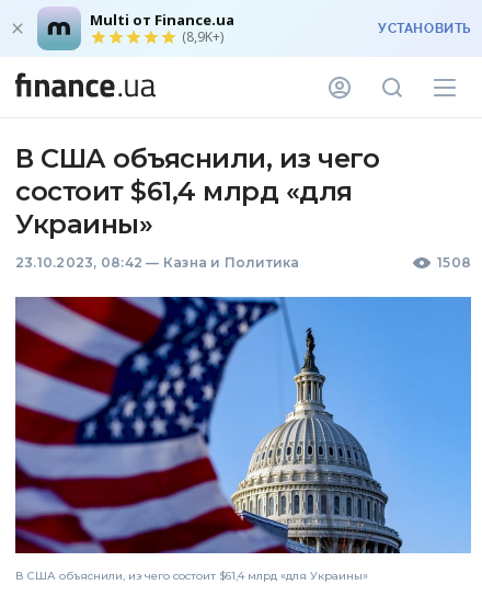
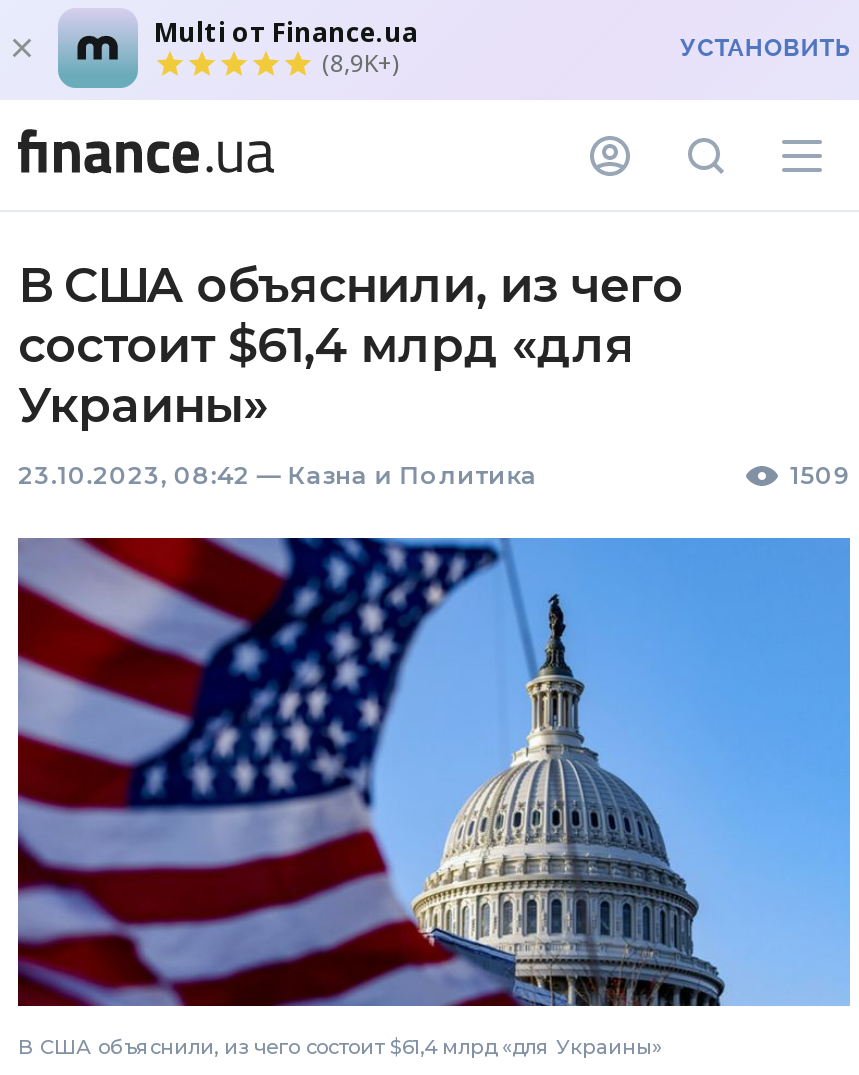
[437,254,471,271] 1508 -> [790,460,850,490] 1509

